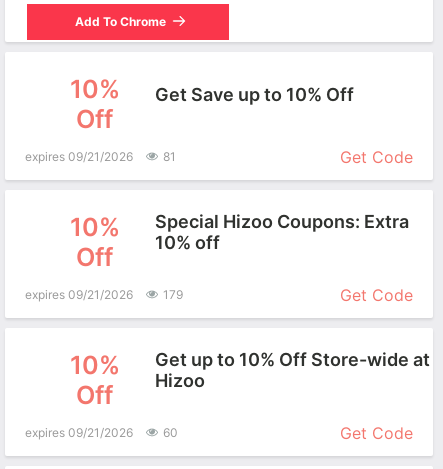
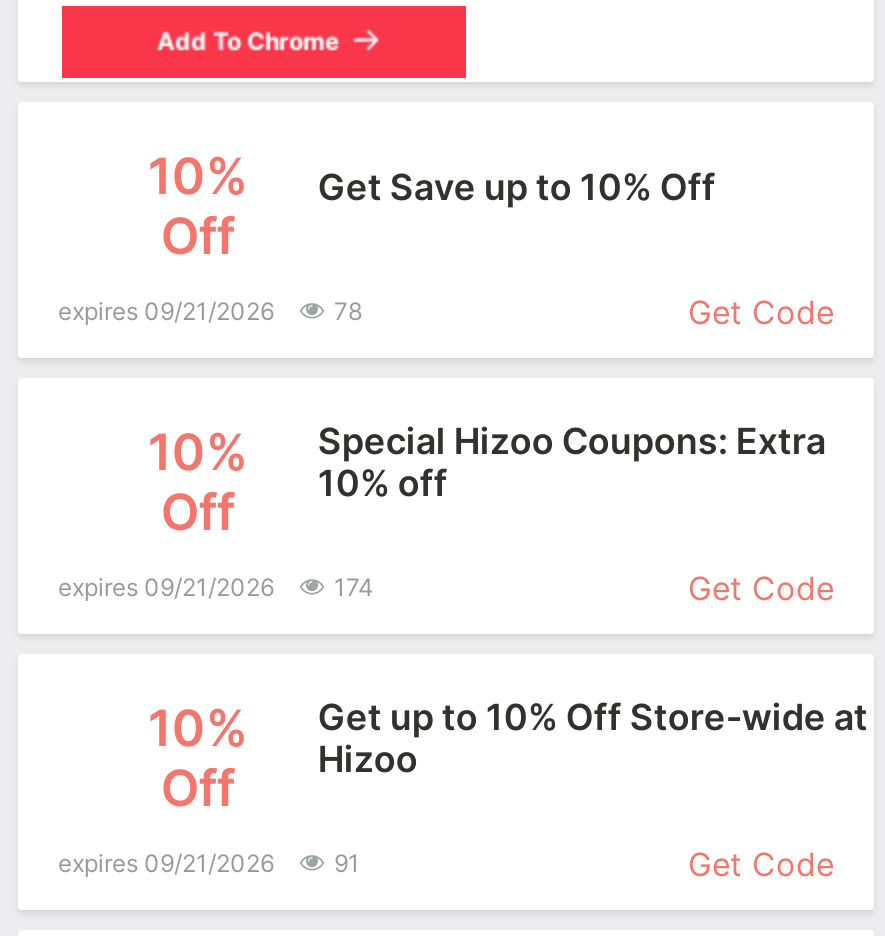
[25,149,176,164] expires 09/21/2026 81 -> [58,296,362,326] expires 09/21/2026 78
[25,287,183,302] expires 09/21/2026 179 -> [58,572,374,602] expires 09/21/2026 174
[25,425,178,440] expires 09/21/2026 60 -> [58,848,360,878] expires 09/21/2026 91

